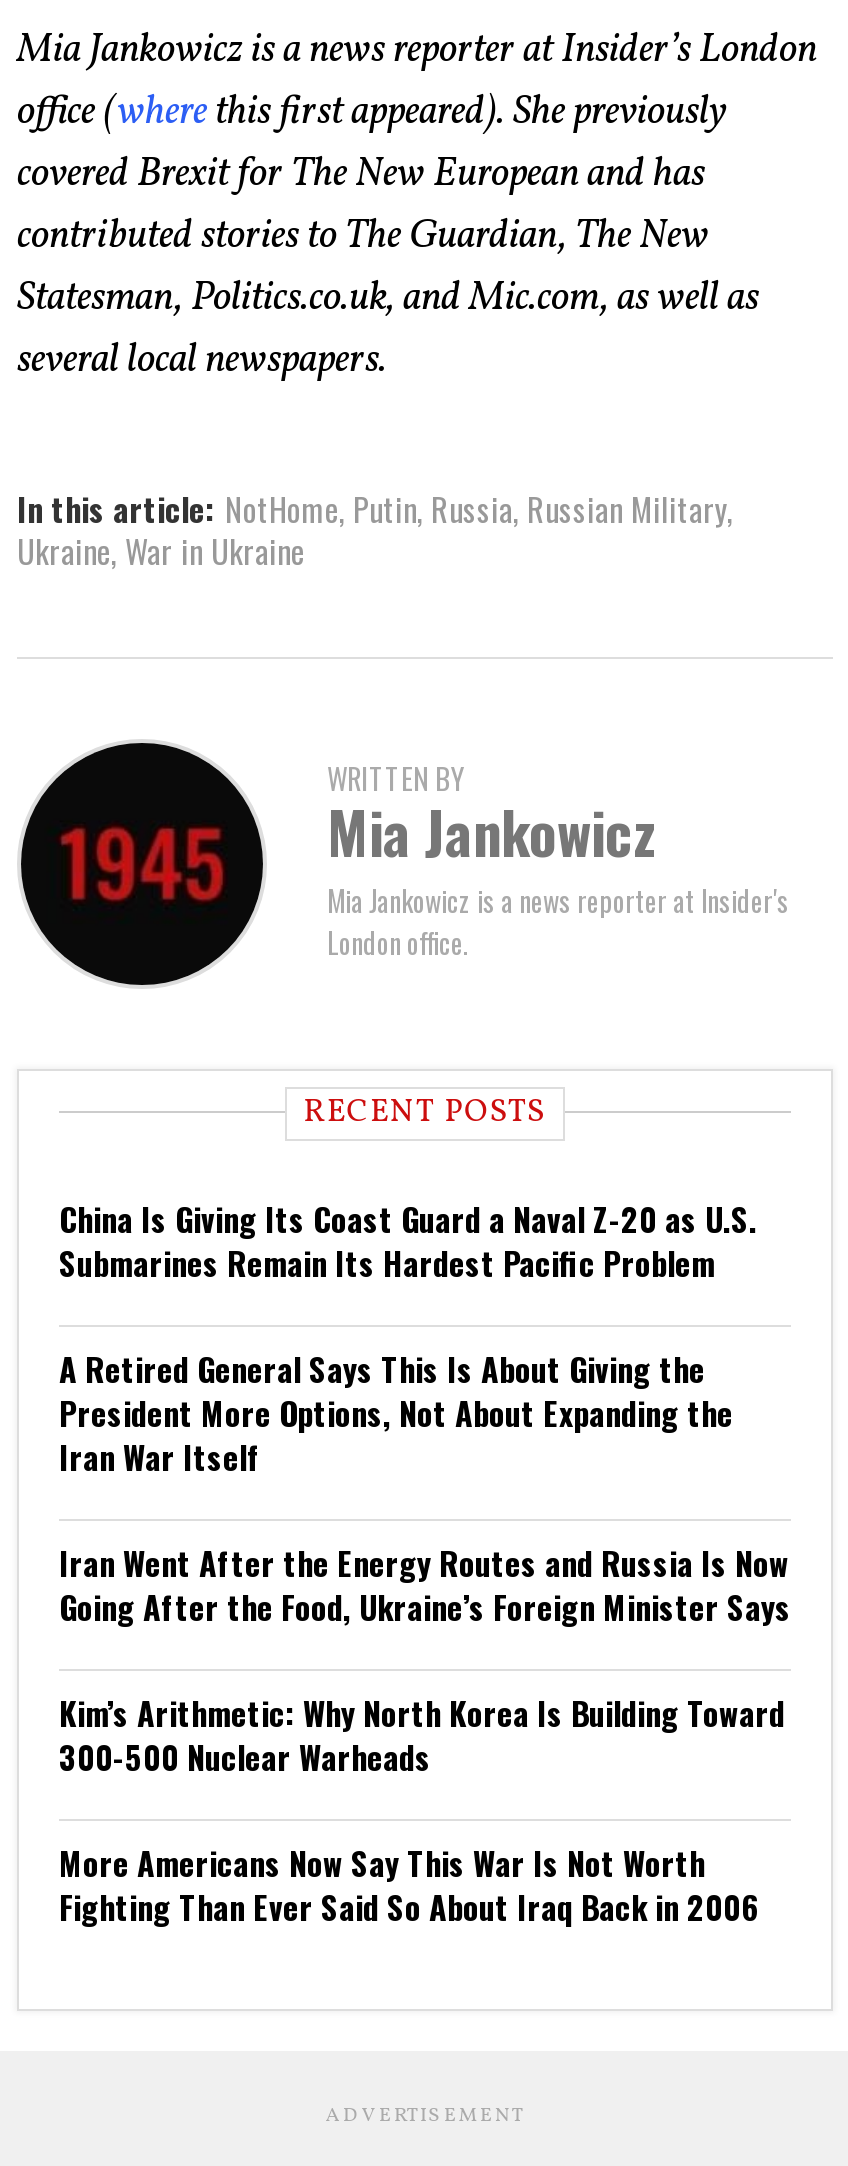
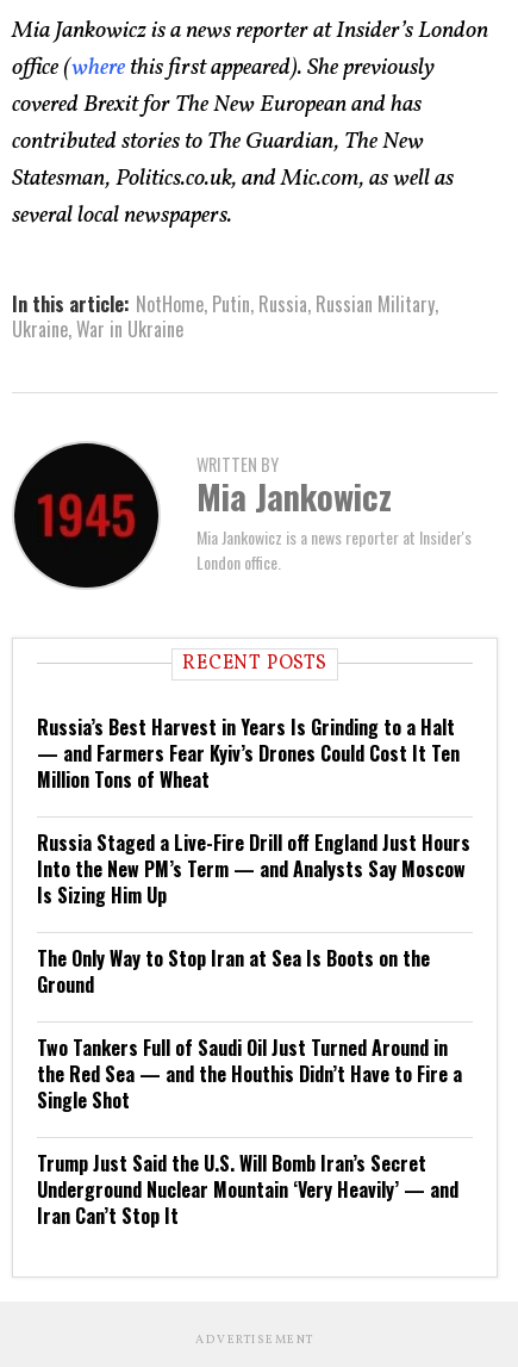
[59,1195,757,1287] China Is Giving Its Coast Guard a Naval Z-20 as U.S. | Submarines Remain Its Hardest Pacific Problem -> [37,713,460,794] Russia’s Best Harvest in Years Is Grinding to a Halt | — and Farmers Fear Kyiv’s Drones Could Cost It Ten | Million Tons of Wheat
[59,1345,733,1481] A Retired General Says This Is About Giving the | President More Options, Not About Expanding the | Iran War Itself -> [37,828,470,909] Russia Staged a Live-Fire Drill off England Just Hours | Into the New PM’s Term — and Analysts Say Moscow | Is Sizing Him Up
[59,1539,791,1631] Iran Went After the Energy Routes and Russia Is Now | Going After the Food, Ukraine’s Foreign Minister Says -> [37,944,430,999] The Only Way to Stop Iran at Sea Is Boots on the | Ground
[59,1689,785,1781] Kim’s Arithmetic: Why North Korea Is Building Toward | 300-500 Nuclear Warheads -> [37,1033,462,1114] Two Tankers Full of Saudi Oil Just Turned Around in | the Red Sea — and the Houthis Didn’t Have to Fire a | Single Shot
[59,1839,759,1931] More Americans Now Say This War Is Not Worth | Fighting Than Ever Said So About Iraq Back in 2006 -> [37,1149,458,1230] Trump Just Said the U.S. Will Bomb Iran’s Secret | Underground Nuclear Mountain ‘Very Heavily’ — and | Iran Can’t Stop It

